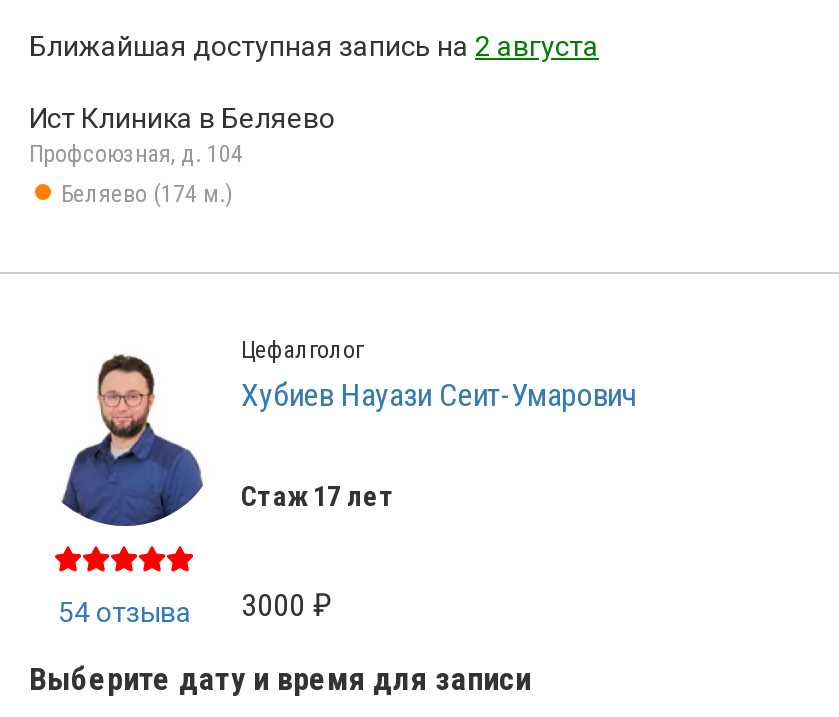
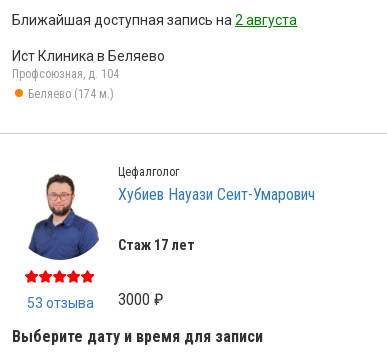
[58,586,331,628] 54 отзыва 3000 ₽ -> [26,290,163,311] 53 отзыва 3000 ₽

